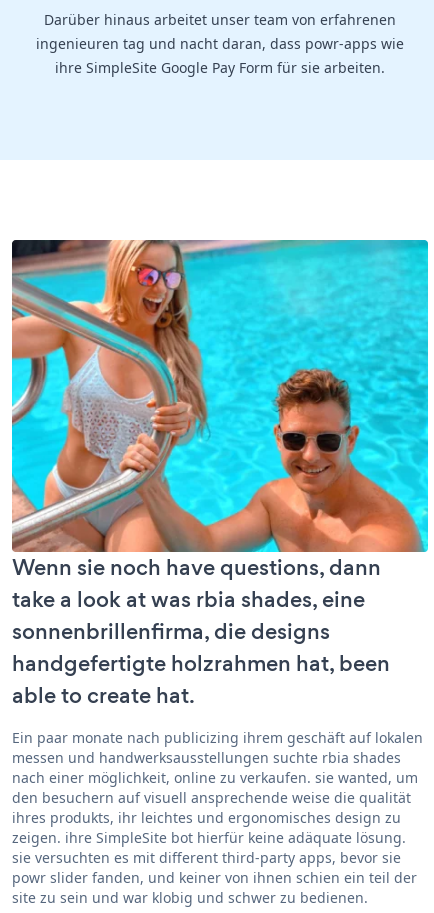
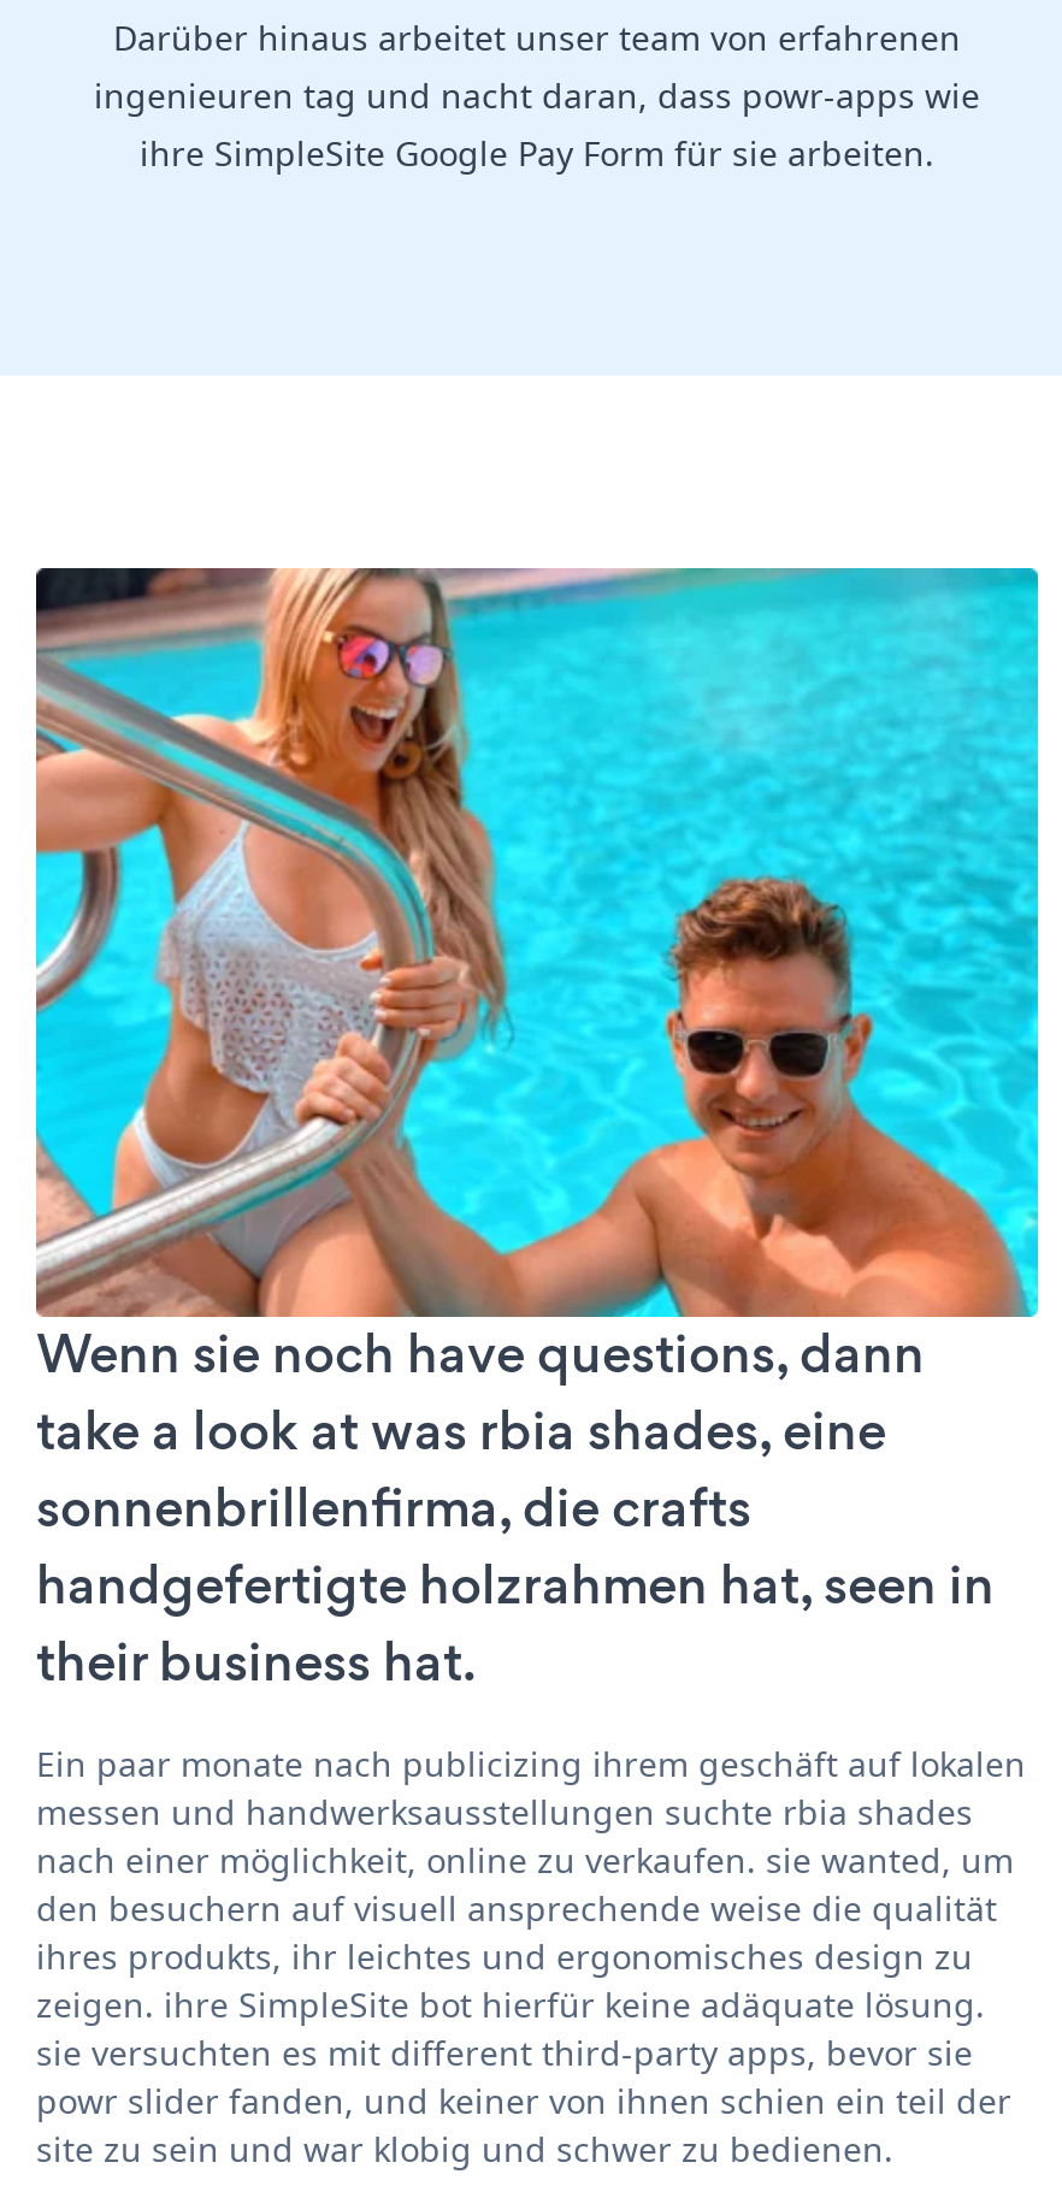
[12,616,390,711] sonnenbrillenfirma, die designs | handgefertigte holzrahmen hat, been | able to create hat. -> [36,1472,995,1701] sonnenbrillenfirma, die crafts | handgefertigte holzrahmen hat, seen in | their business hat.

